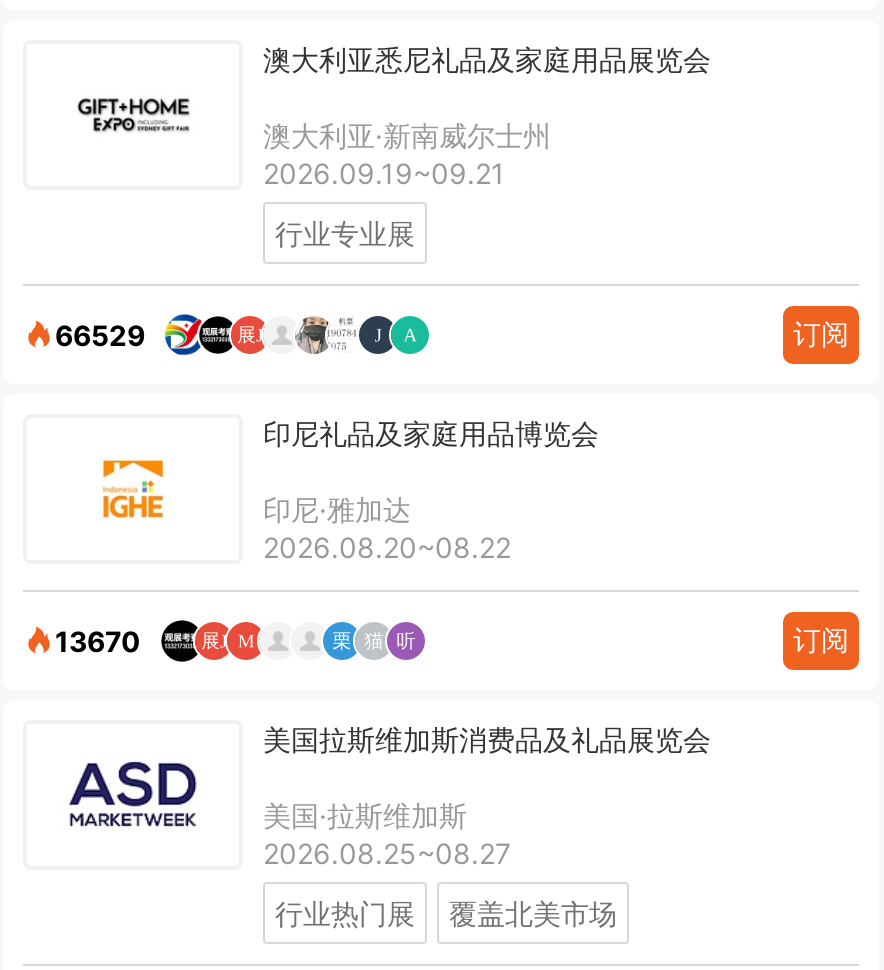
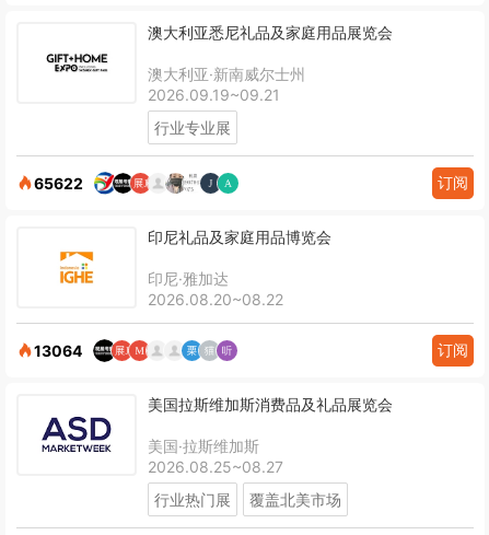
[55,317,145,351] 66529 -> [34,174,83,192] 65622
[55,623,141,657] 13670 -> [34,341,82,360] 13064

